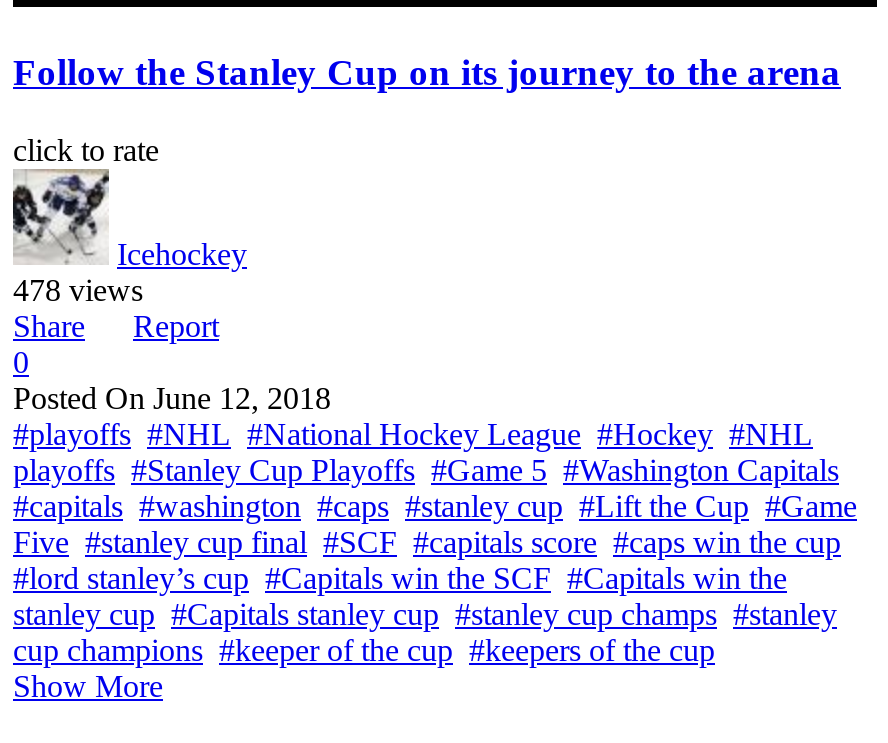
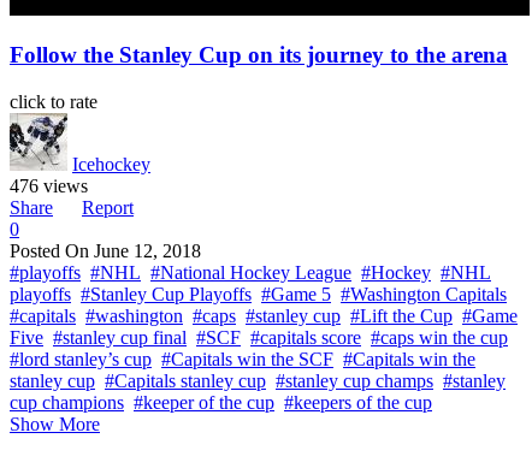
[13,273,143,307] 478 views -> [10,176,88,196] 476 views

